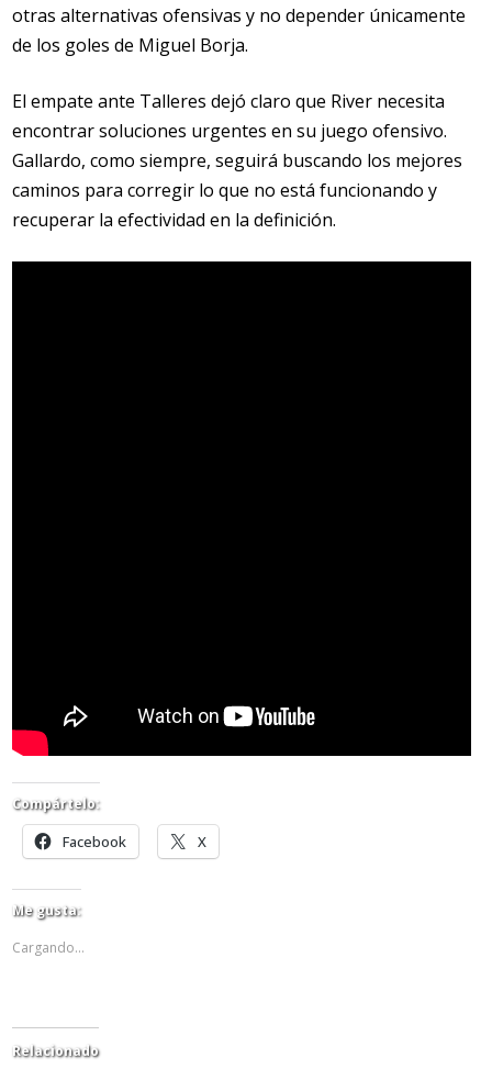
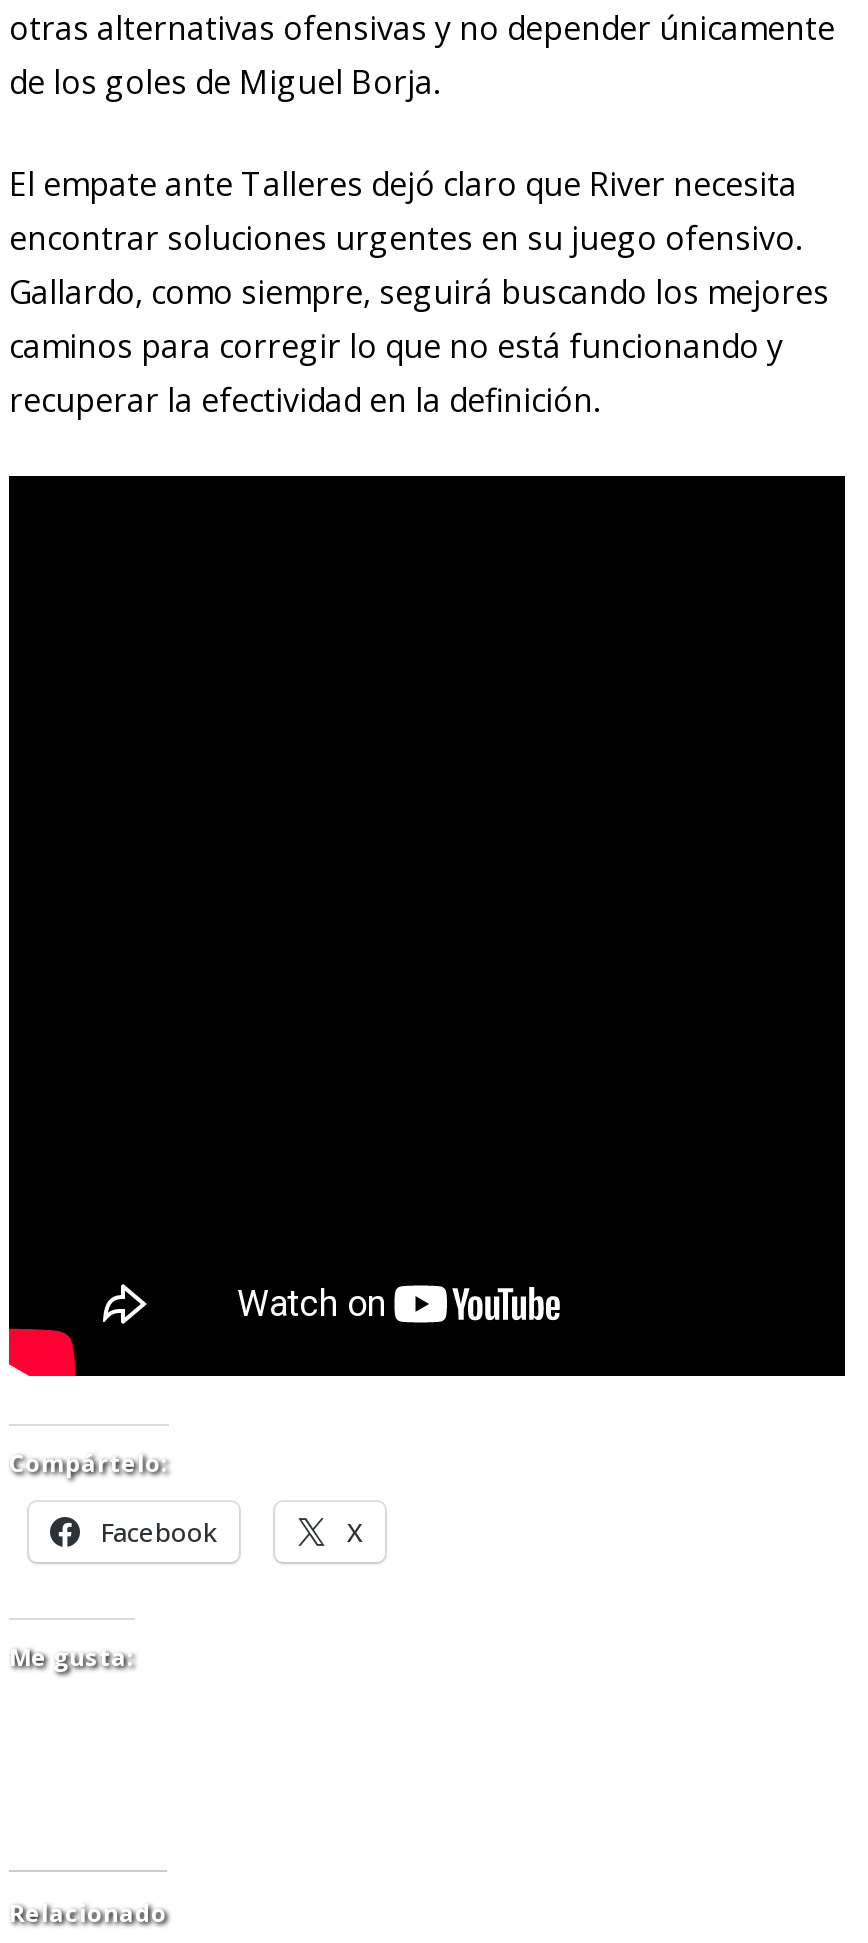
[12,938,85,957] Cargando... -> none

